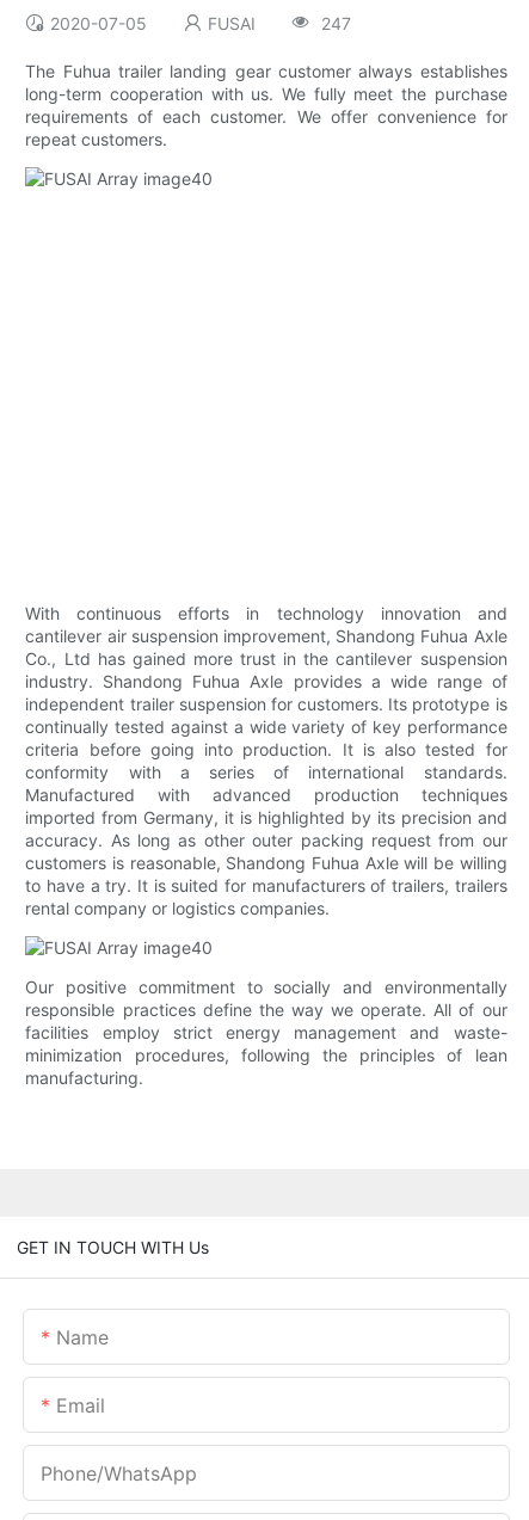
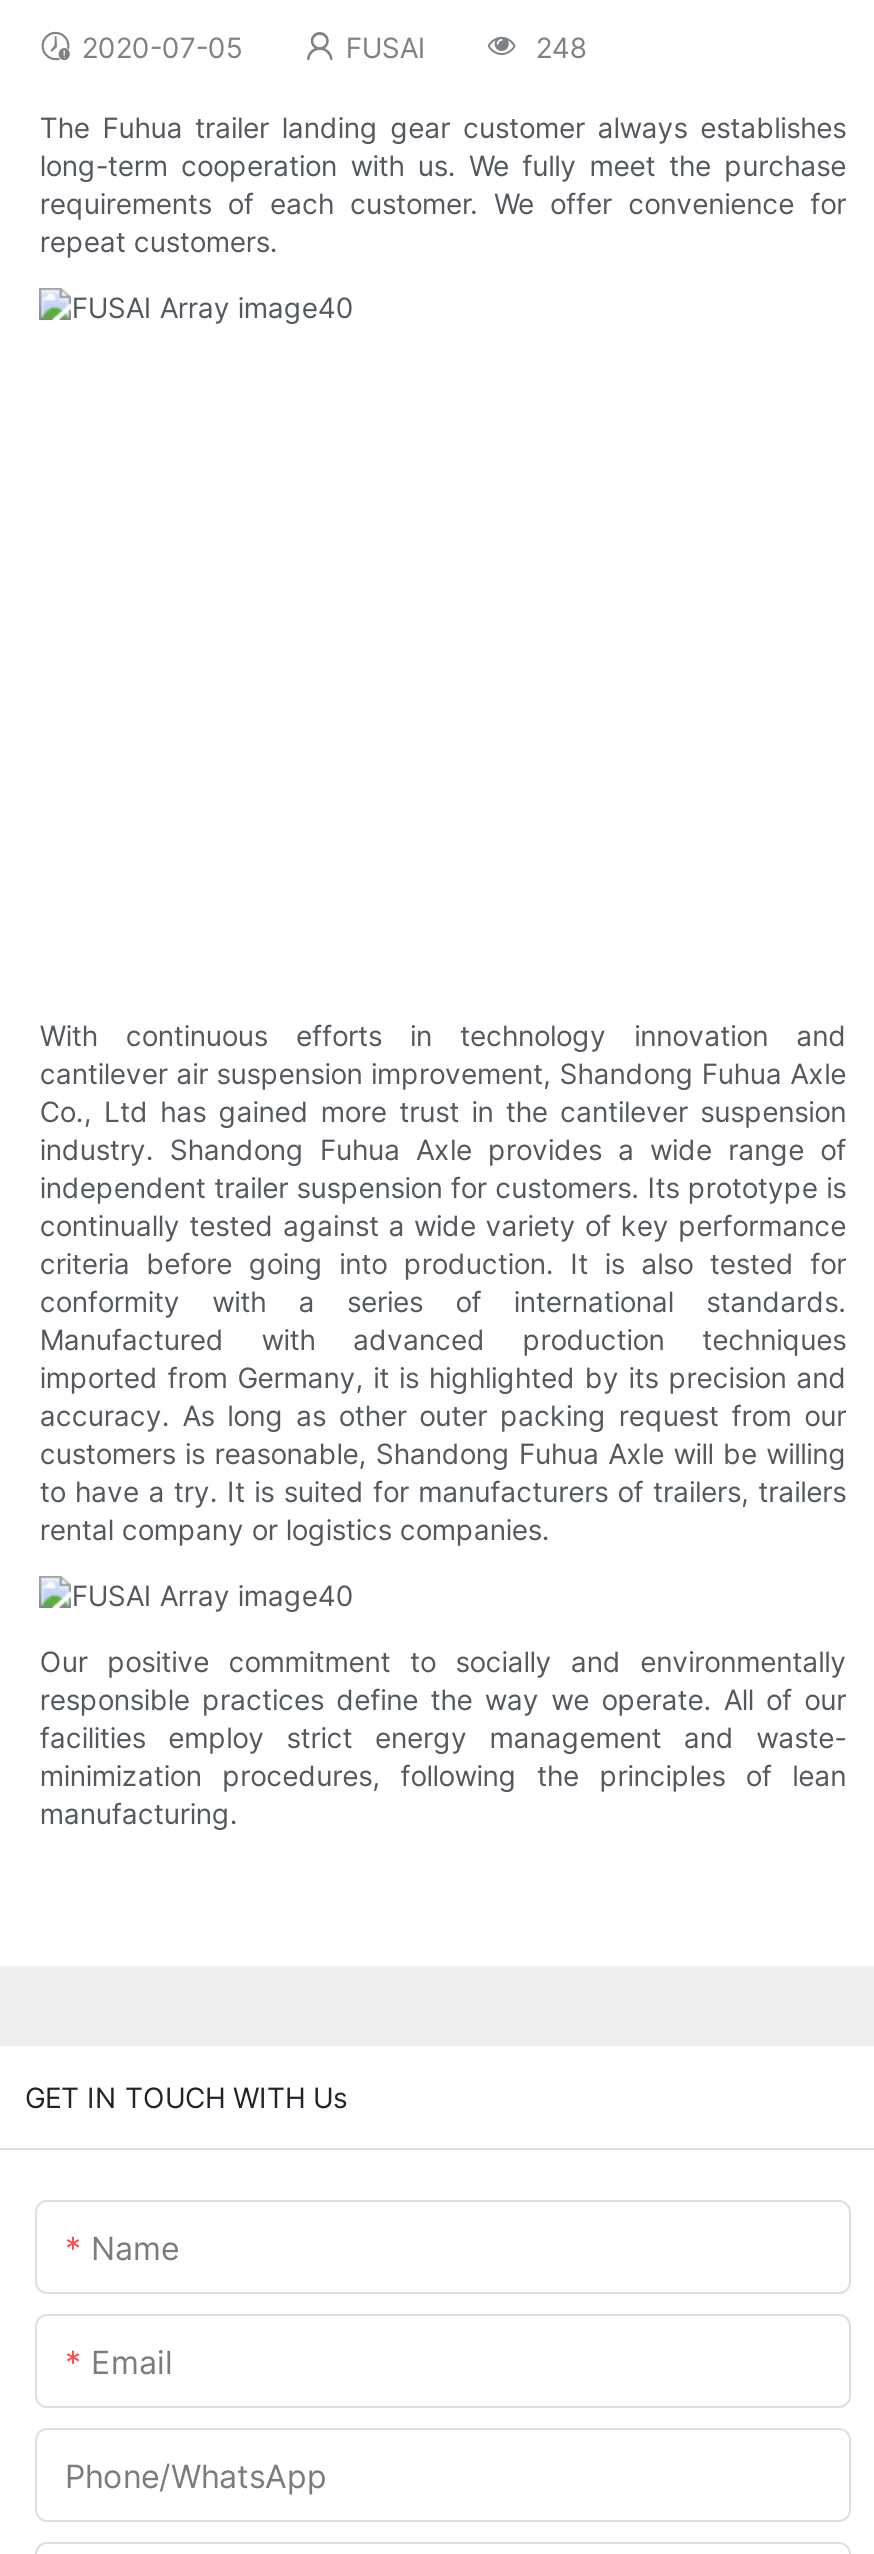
[322,14,352,34] 247 -> [536,31,588,65] 248

